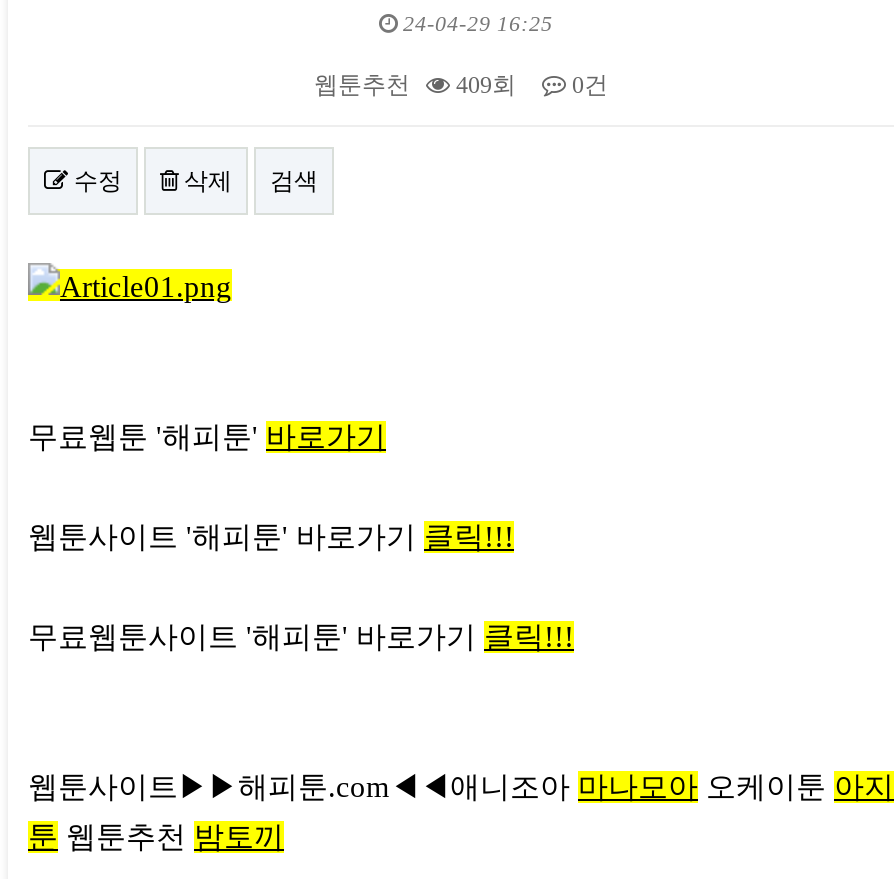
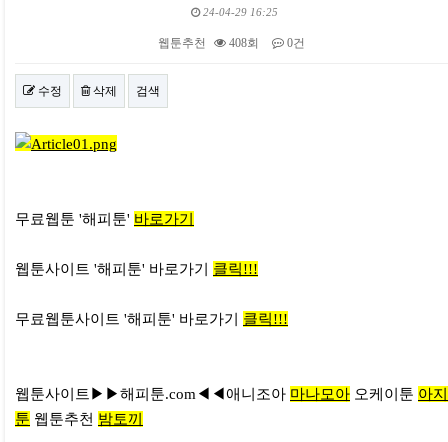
[314,72,608,100] 웹툰추천 409회 0건 -> [158,36,305,50] 웹툰추천 408회 0건

